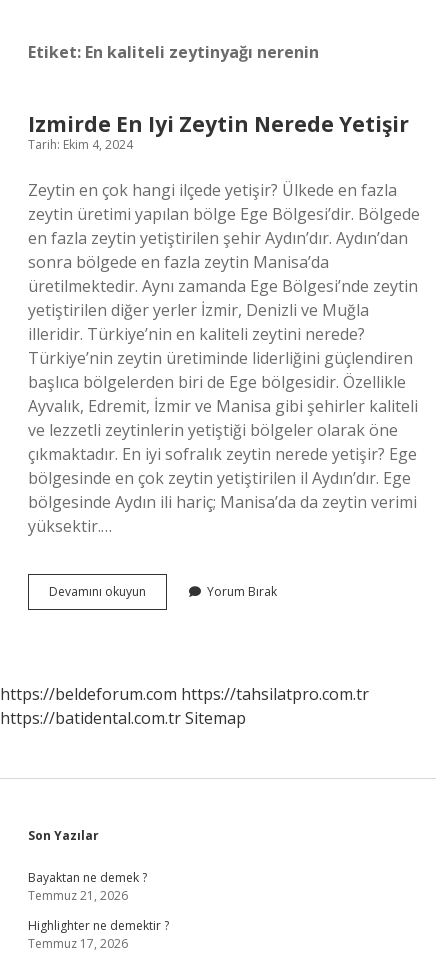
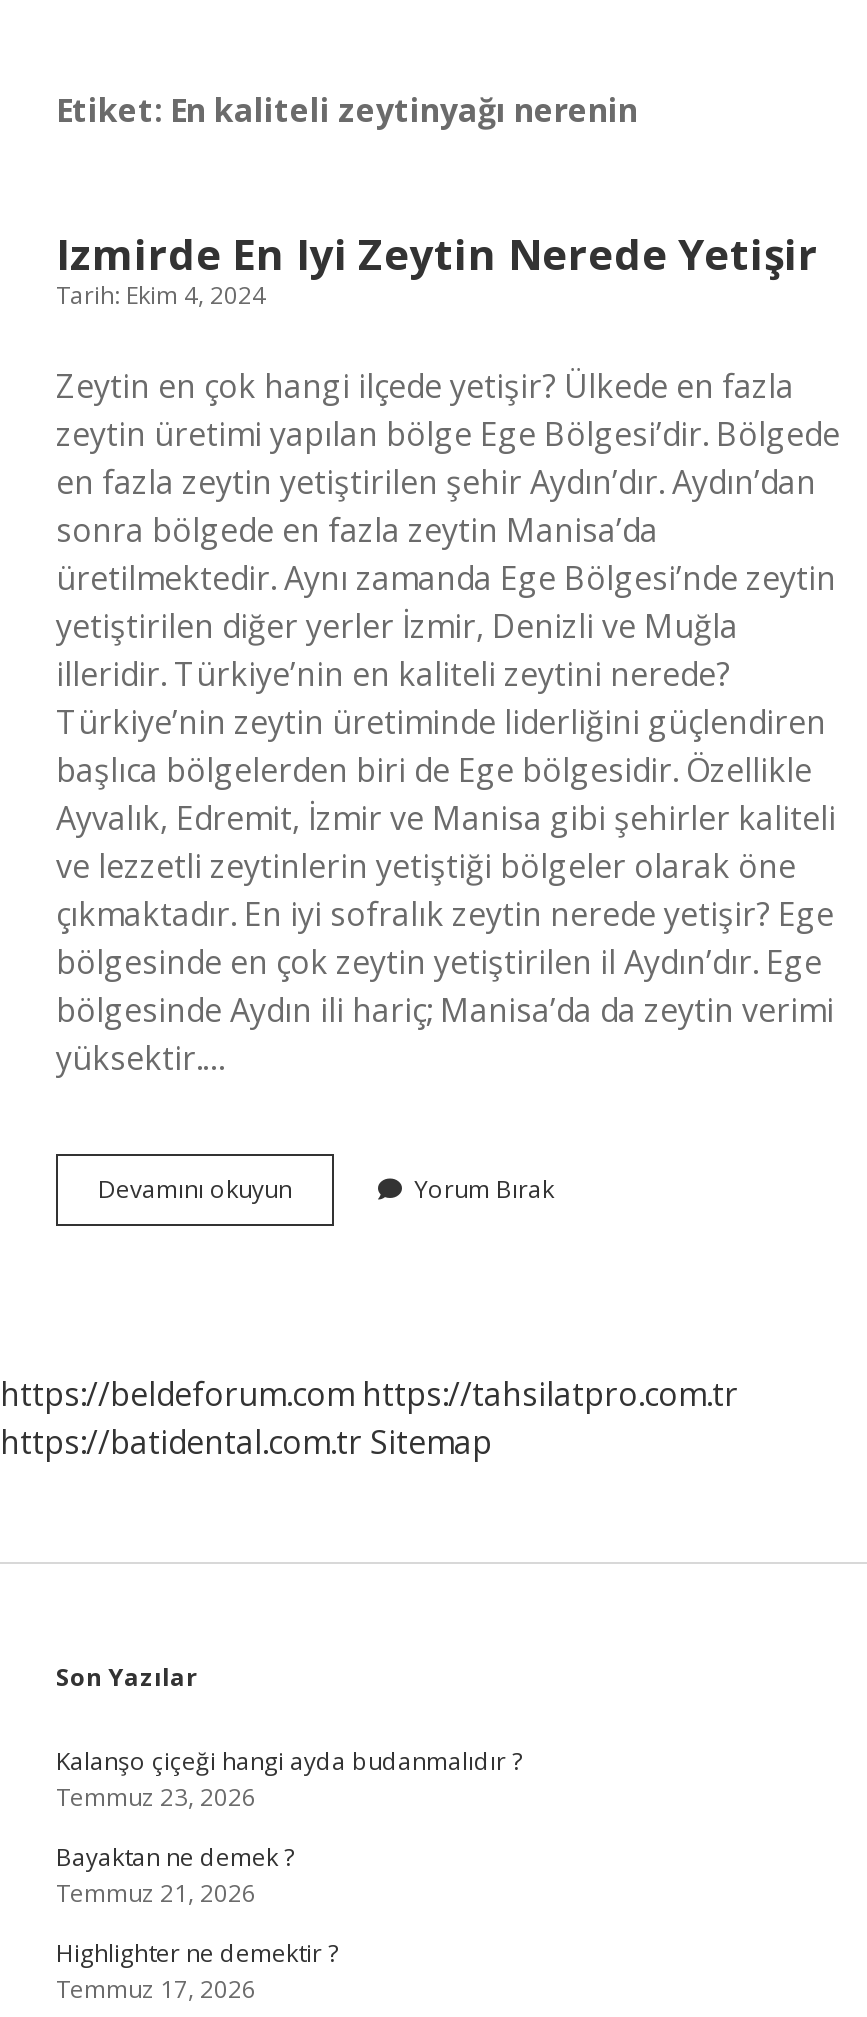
none -> [56,1744,522,1814] Kalanşo çiçeği hangi ayda budanmalıdır ? | Temmuz 23, 2026

